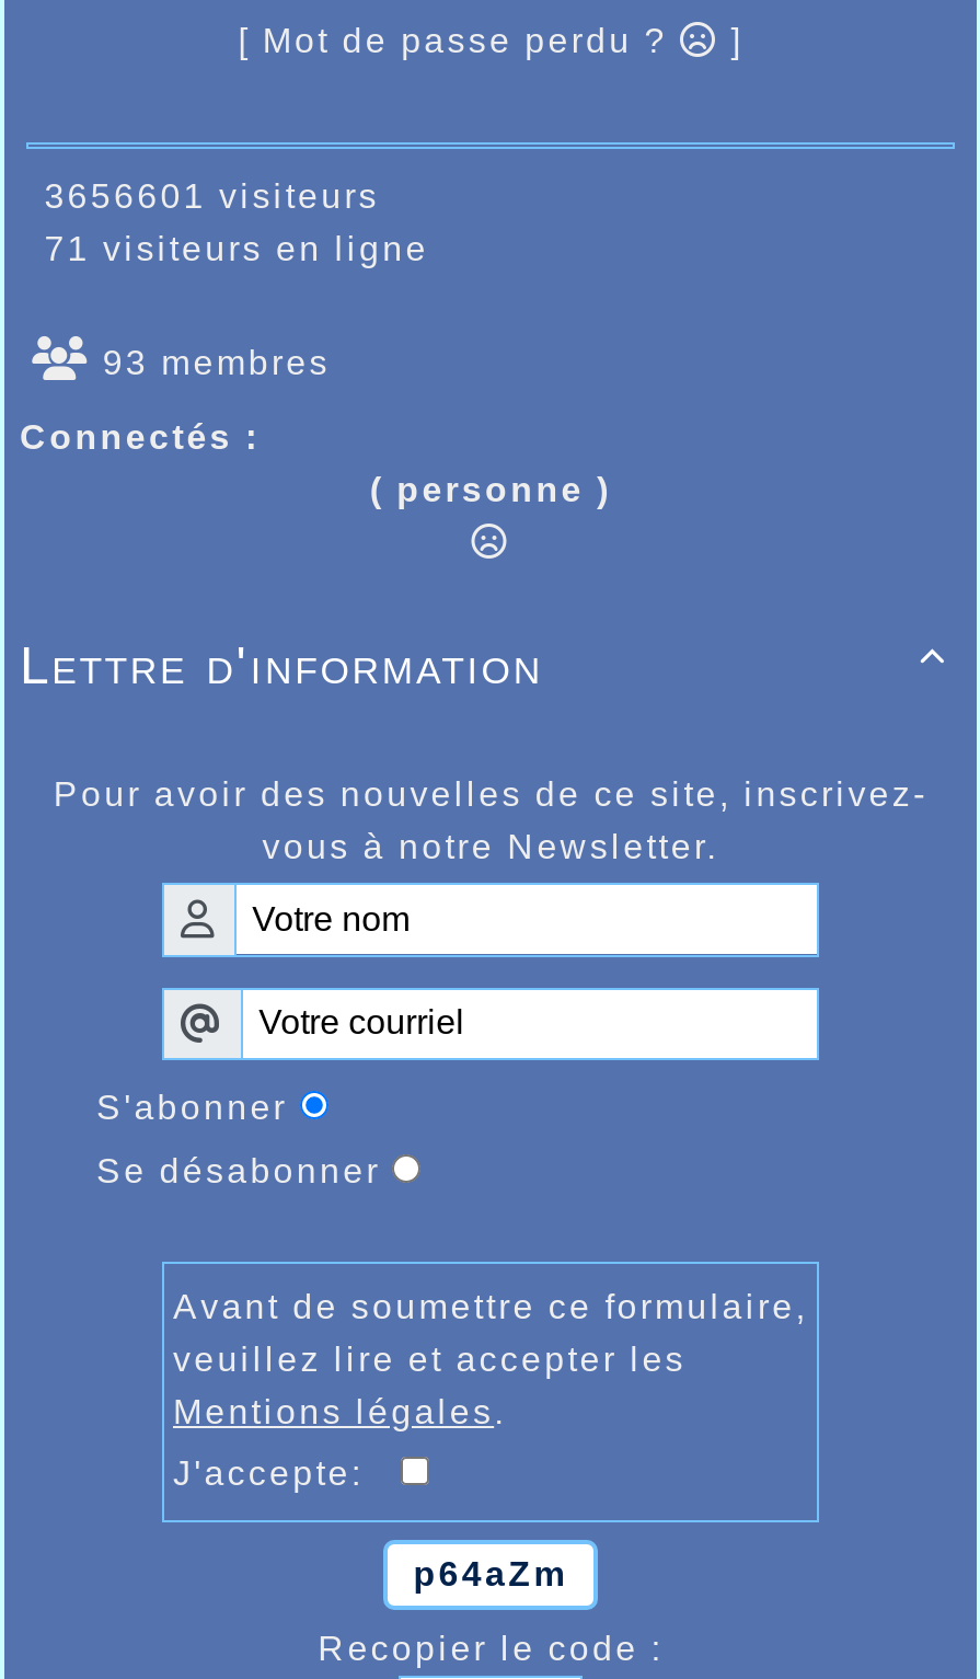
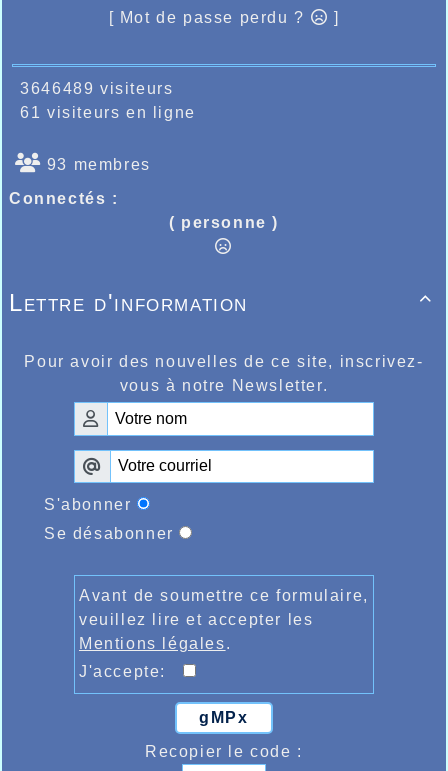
[20,178,380,215] 3656601 visiteurs -> [9,80,173,97] 3646489 visiteurs
[20,230,429,267] 71 visiteurs en ligne -> [9,104,196,121] 61 visiteurs en ligne
[413,1555,568,1593] p64aZm -> [199,709,249,726] gMPx

